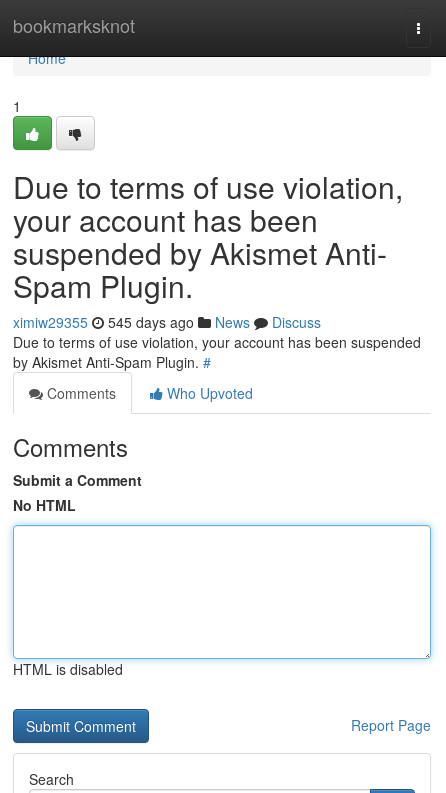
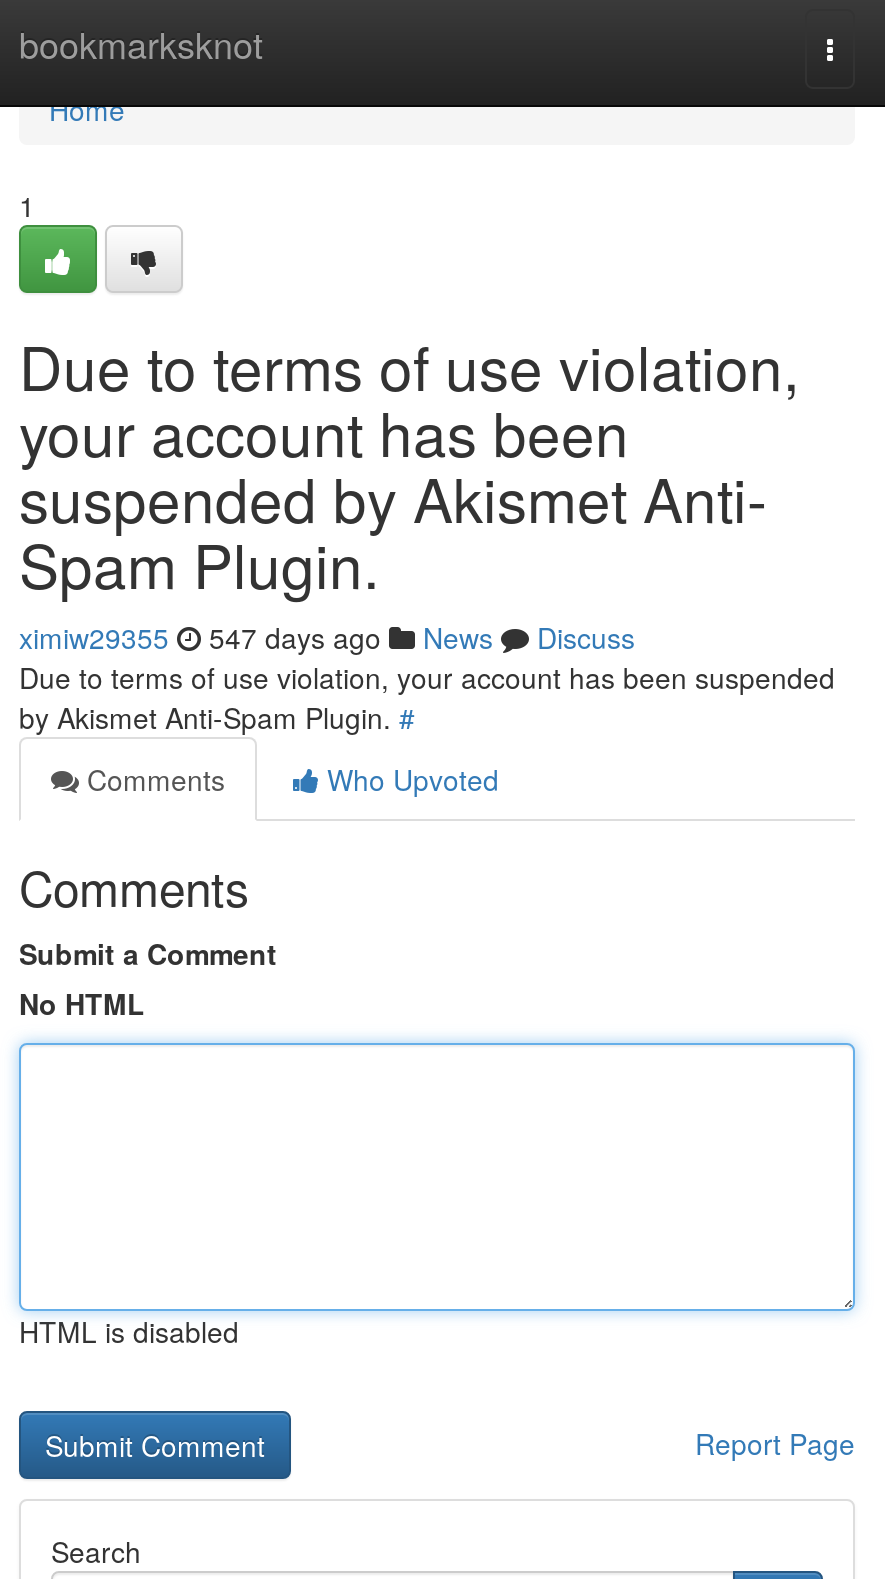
[13,312,321,332] ximiw29355 545 days ago News Discuss -> [19,617,635,657] ximiw29355 547 days ago News Discuss

